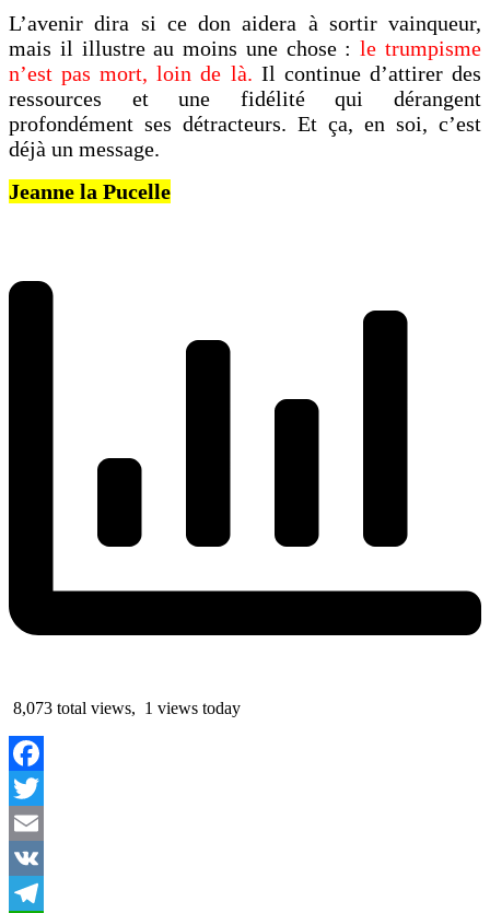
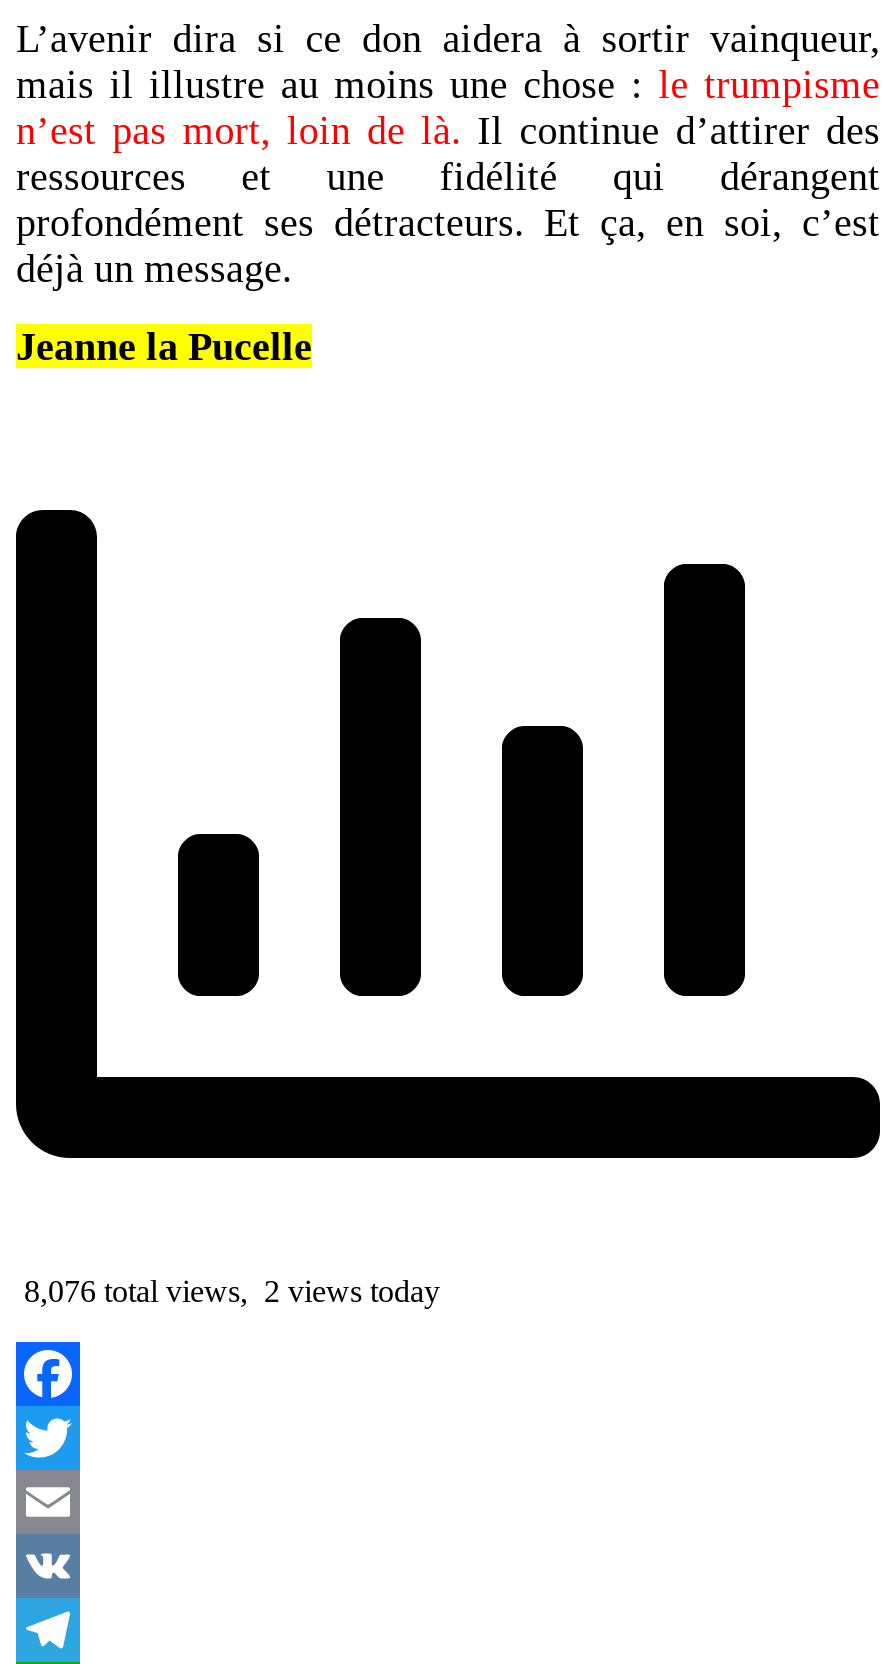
[9,698,241,717] 8,073 total views, 1 views today -> [16,1274,440,1308] 8,076 total views, 2 views today

